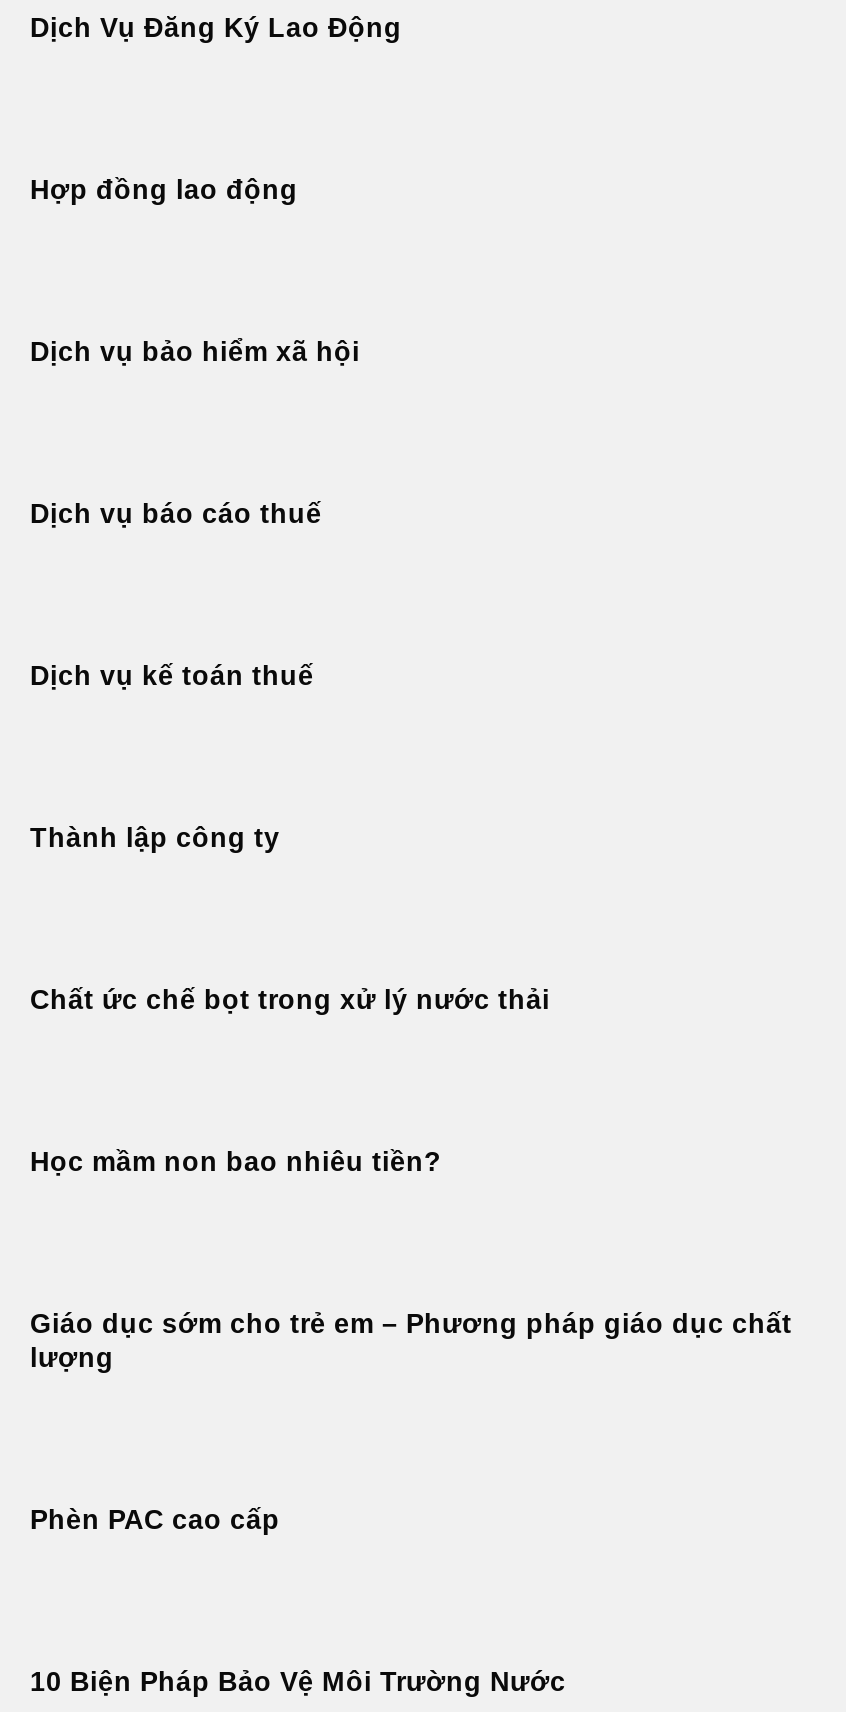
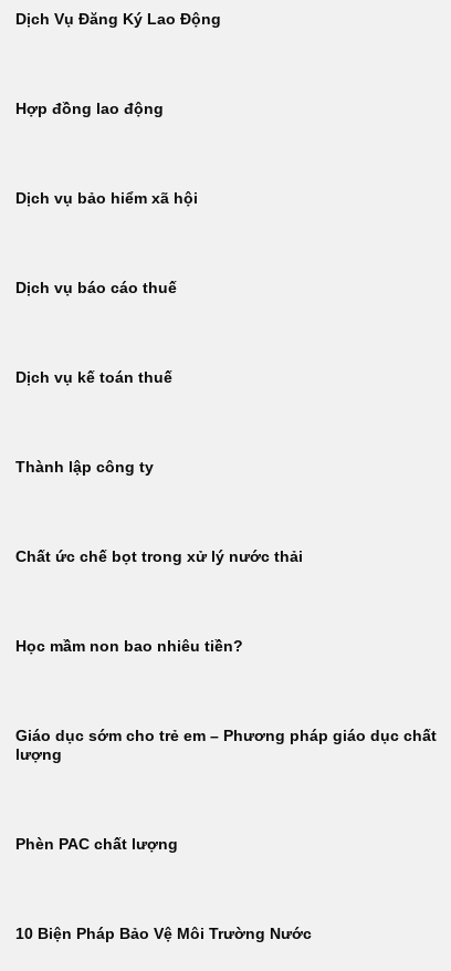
[30,1505,280,1535] Phèn PAC cao cấp -> [15,836,178,853] Phèn PAC chất lượng

